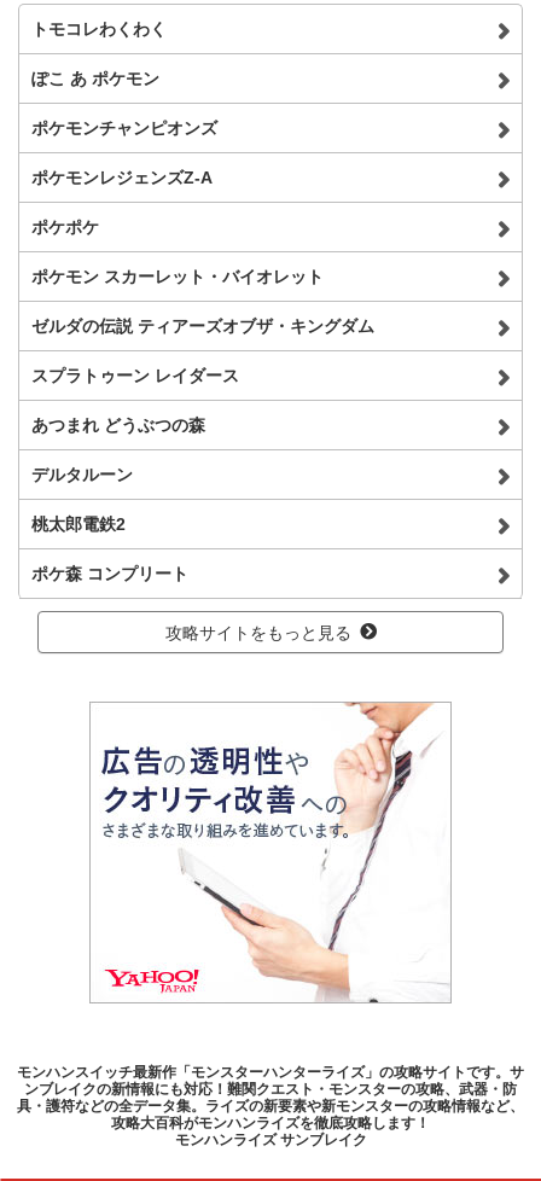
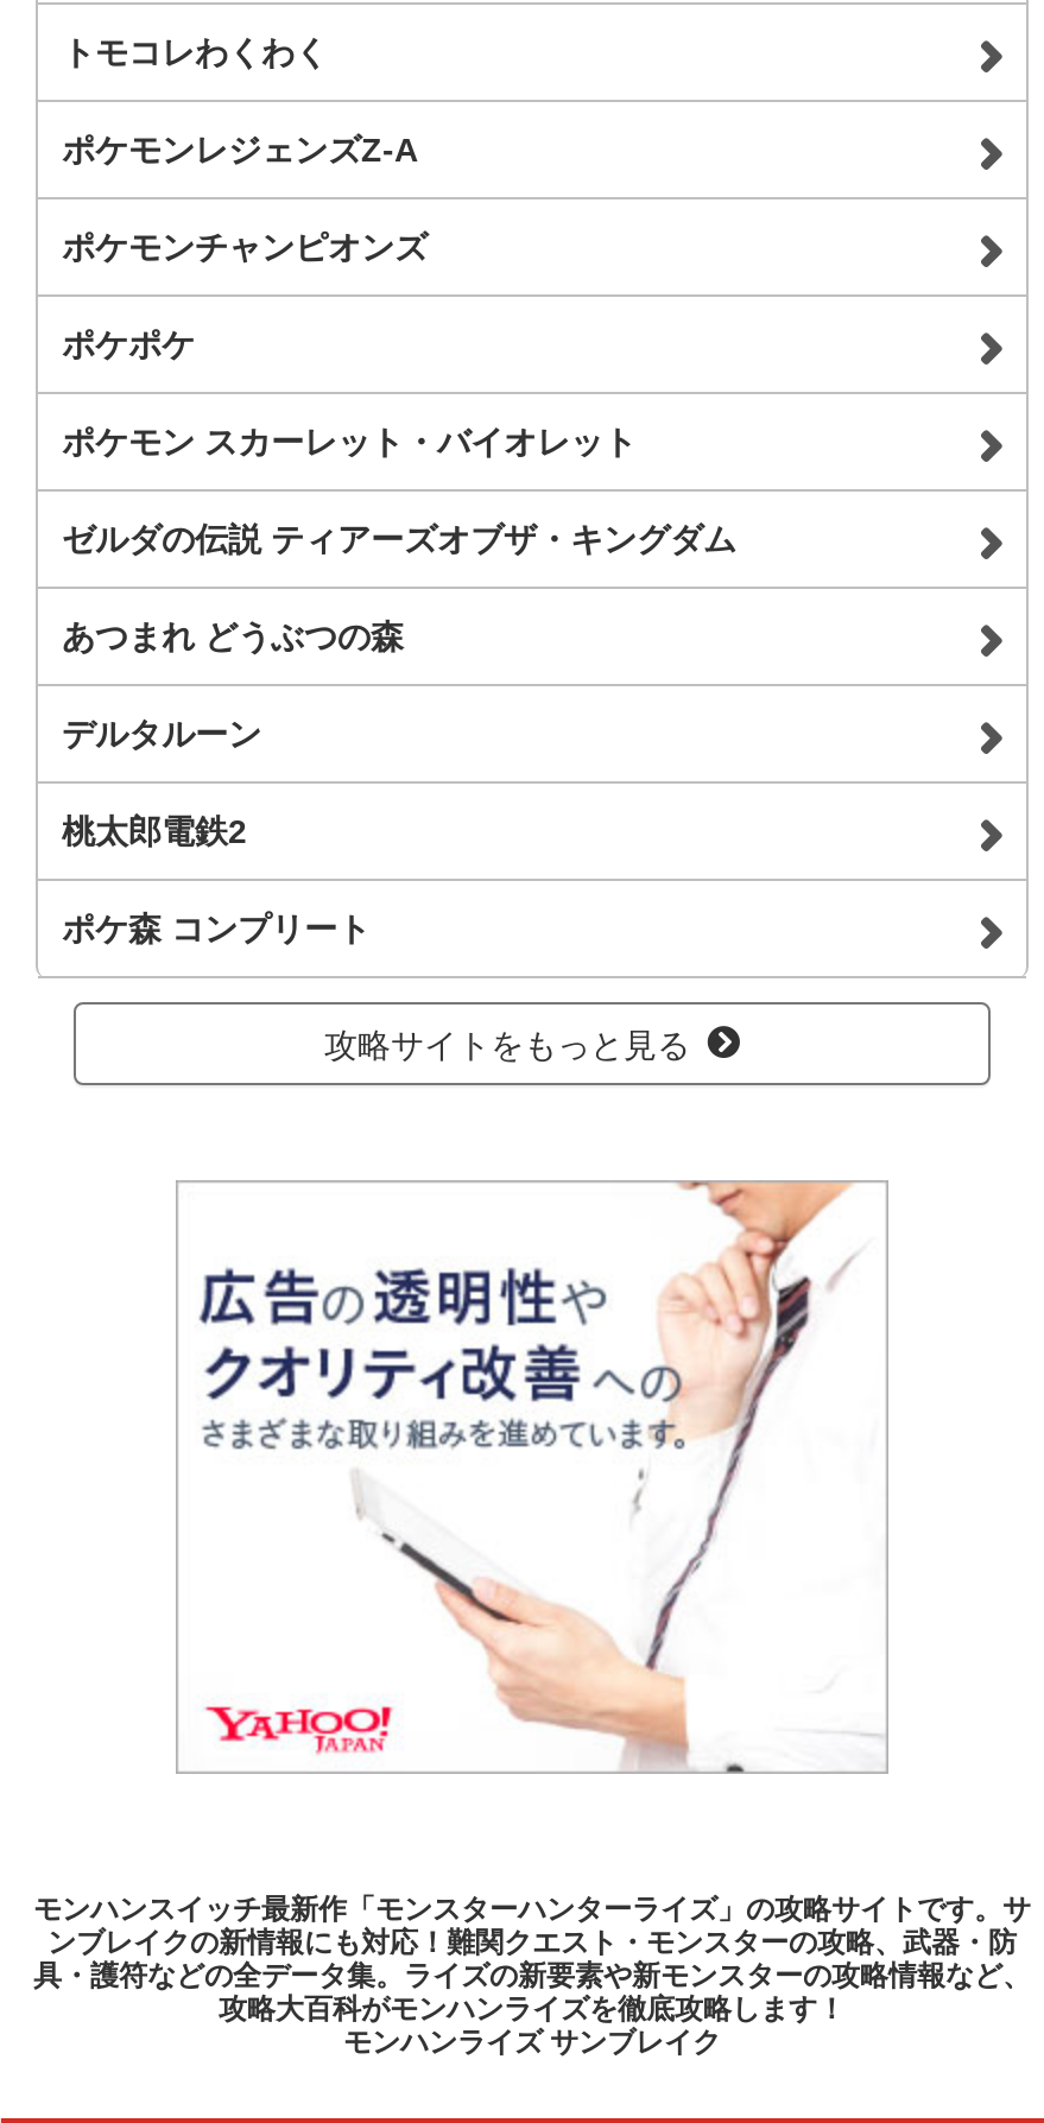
[31,69,159,88] ぽこ あ ポケモン -> none
moved [31,168,213,187] -> [62,130,418,168]: ポケモンレジェンズZ-A
[31,366,239,385] スプラトゥーン レイダース -> none

